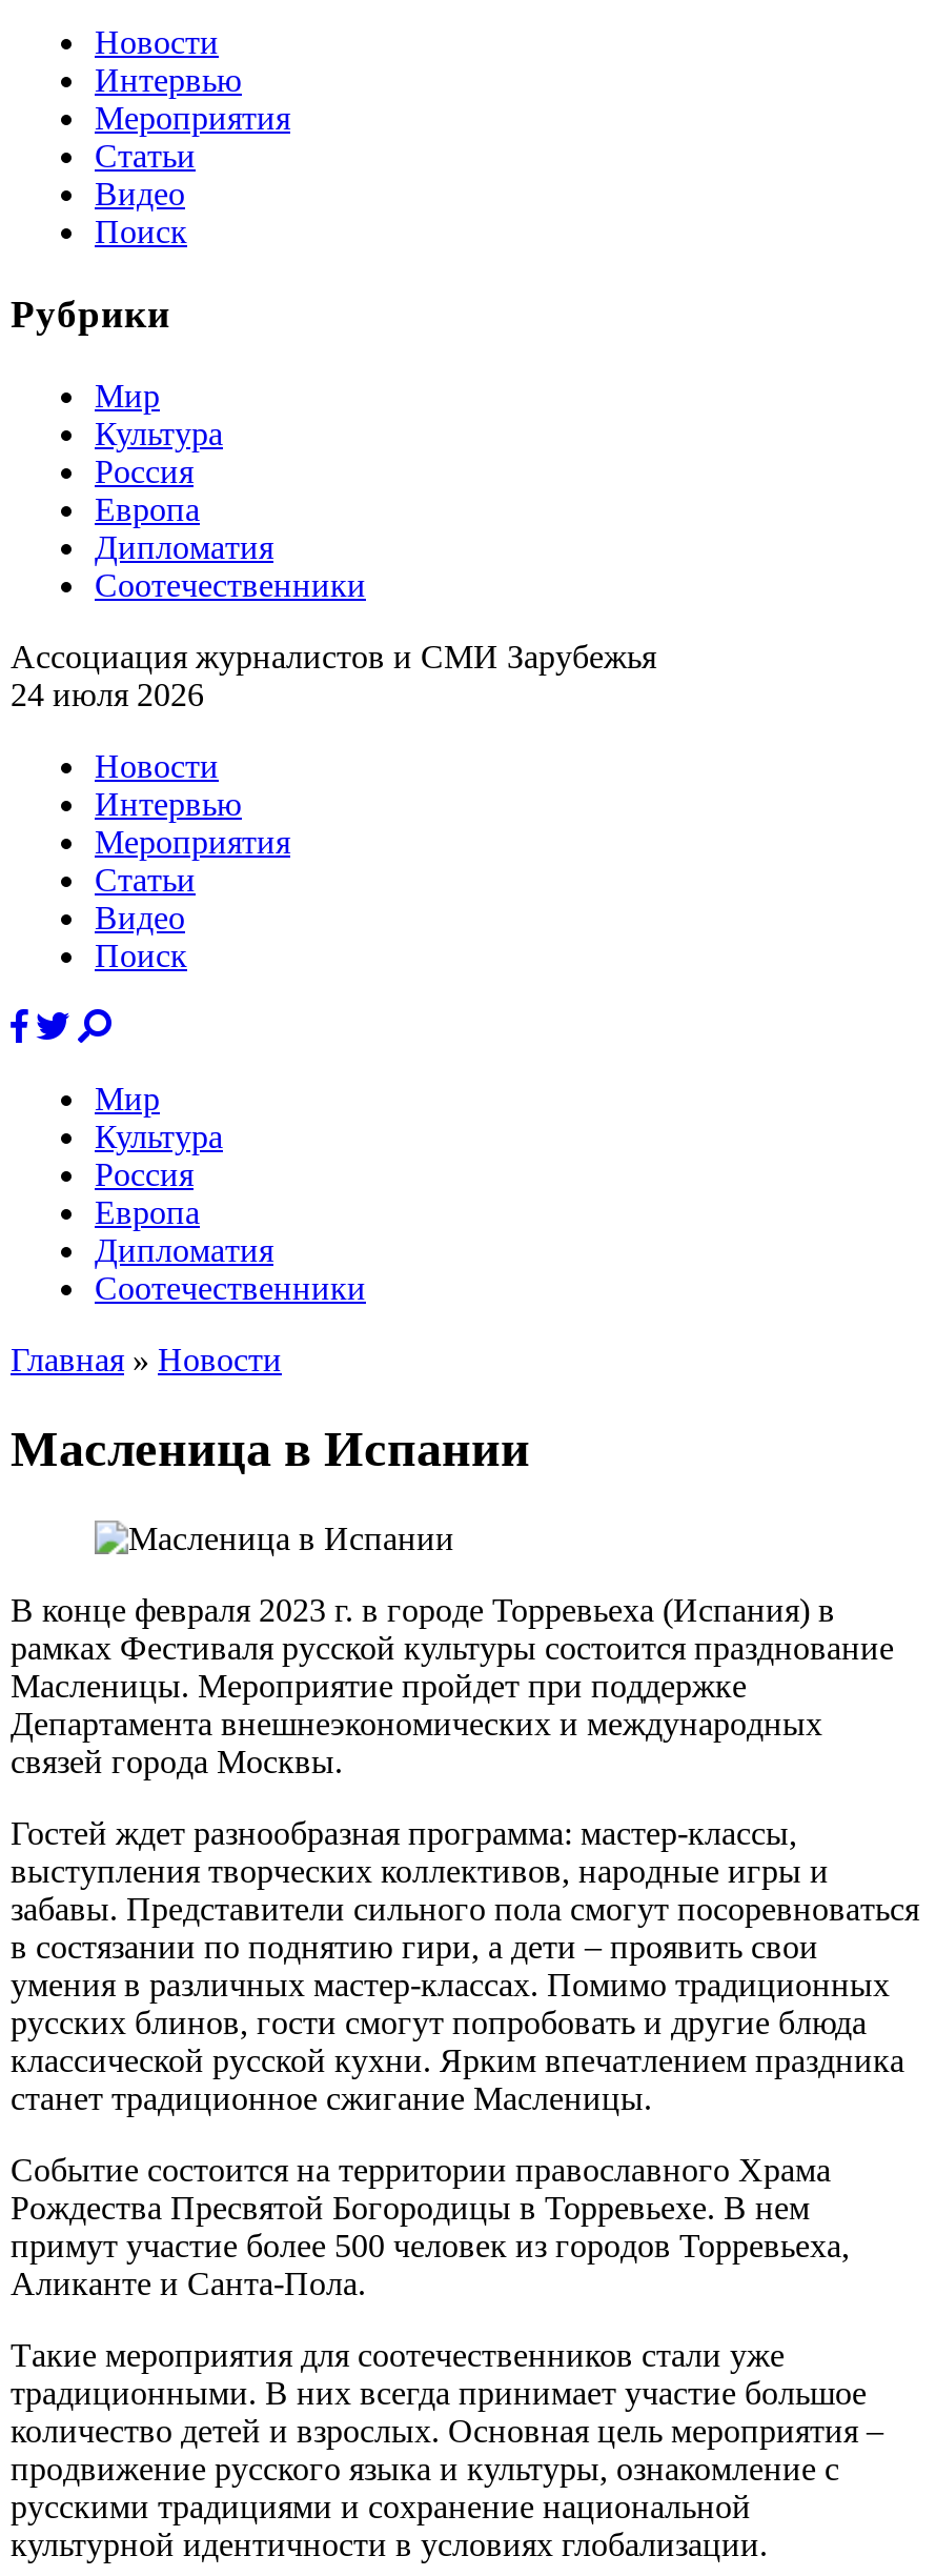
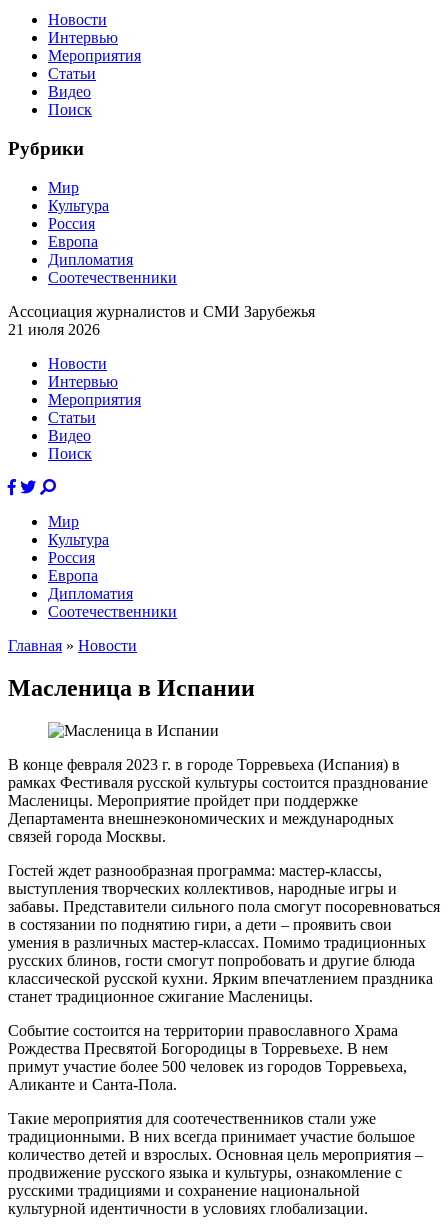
[11,676,204,712] 24 июля 2026 -> [8,321,100,338] 21 июля 2026

